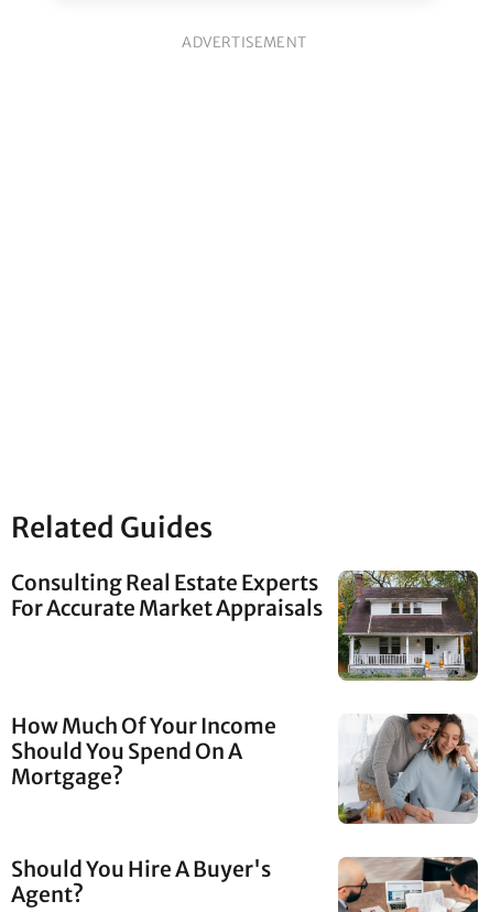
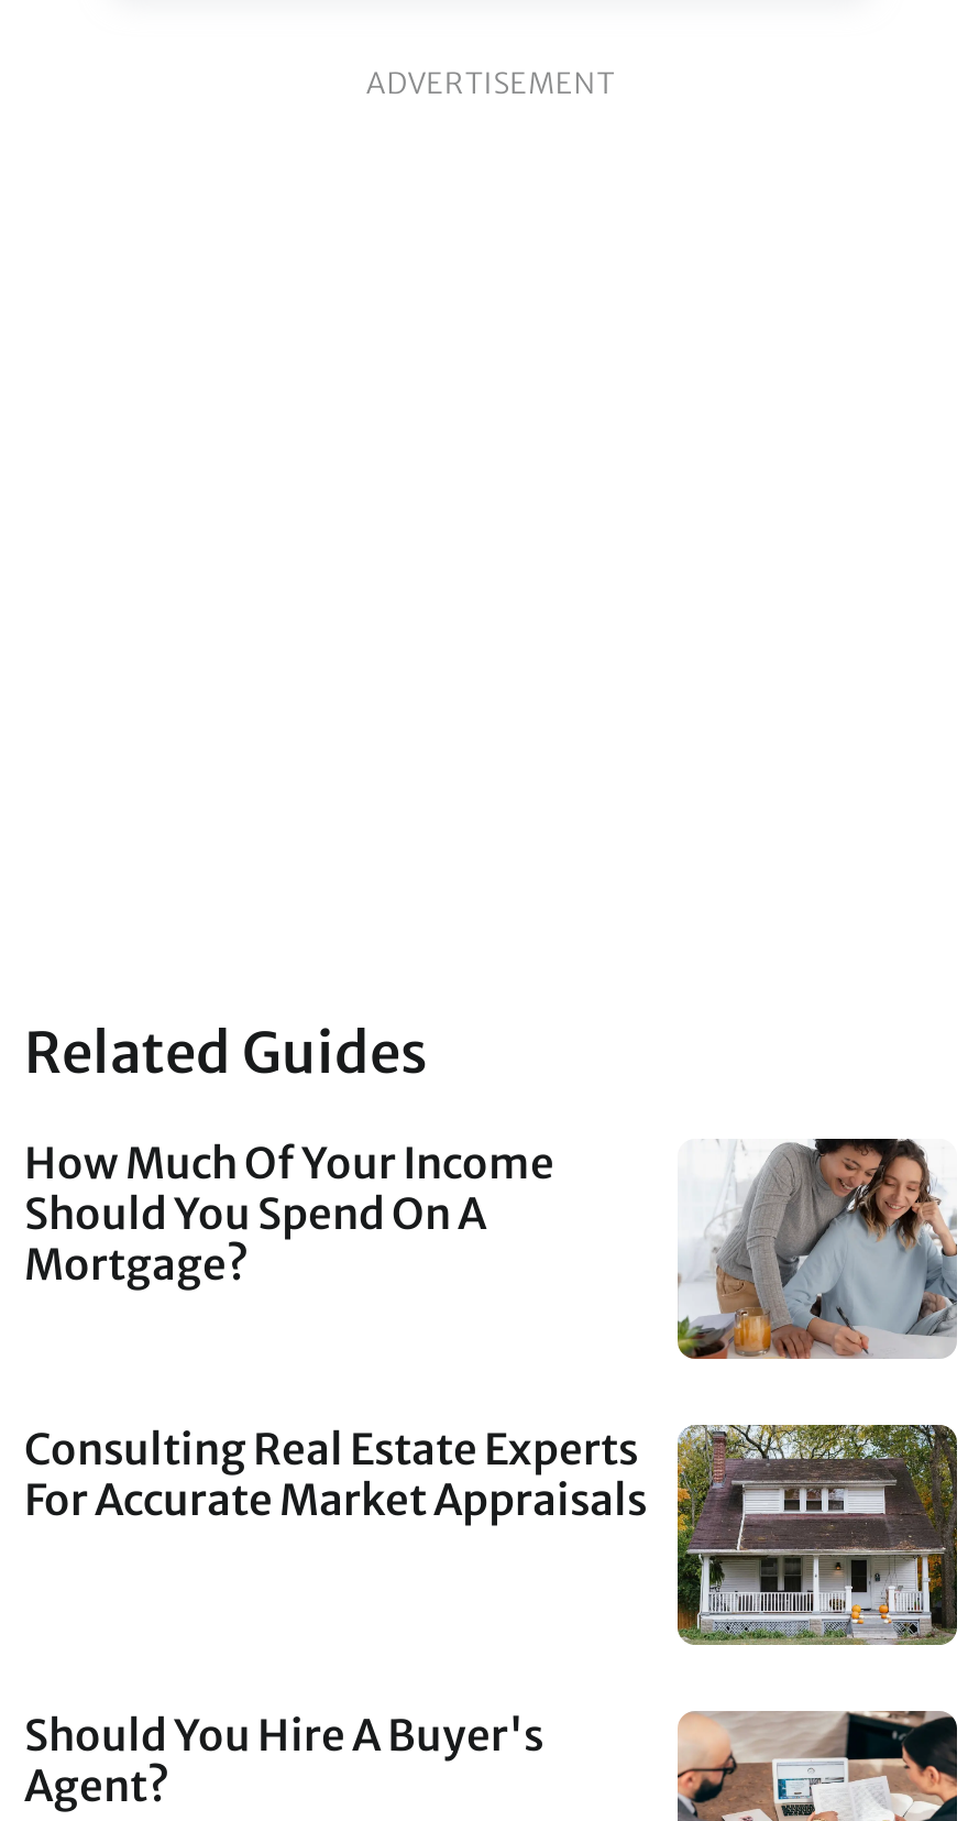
moved [11,569,479,682] -> [24,1423,957,1647]: [image] | Consulting Real Estate Experts | For Accurate Market Appraisals
moved [11,713,276,790] -> [24,1137,554,1291]: How Much Of Your Income | Should You Spend On A | Mortgage?

